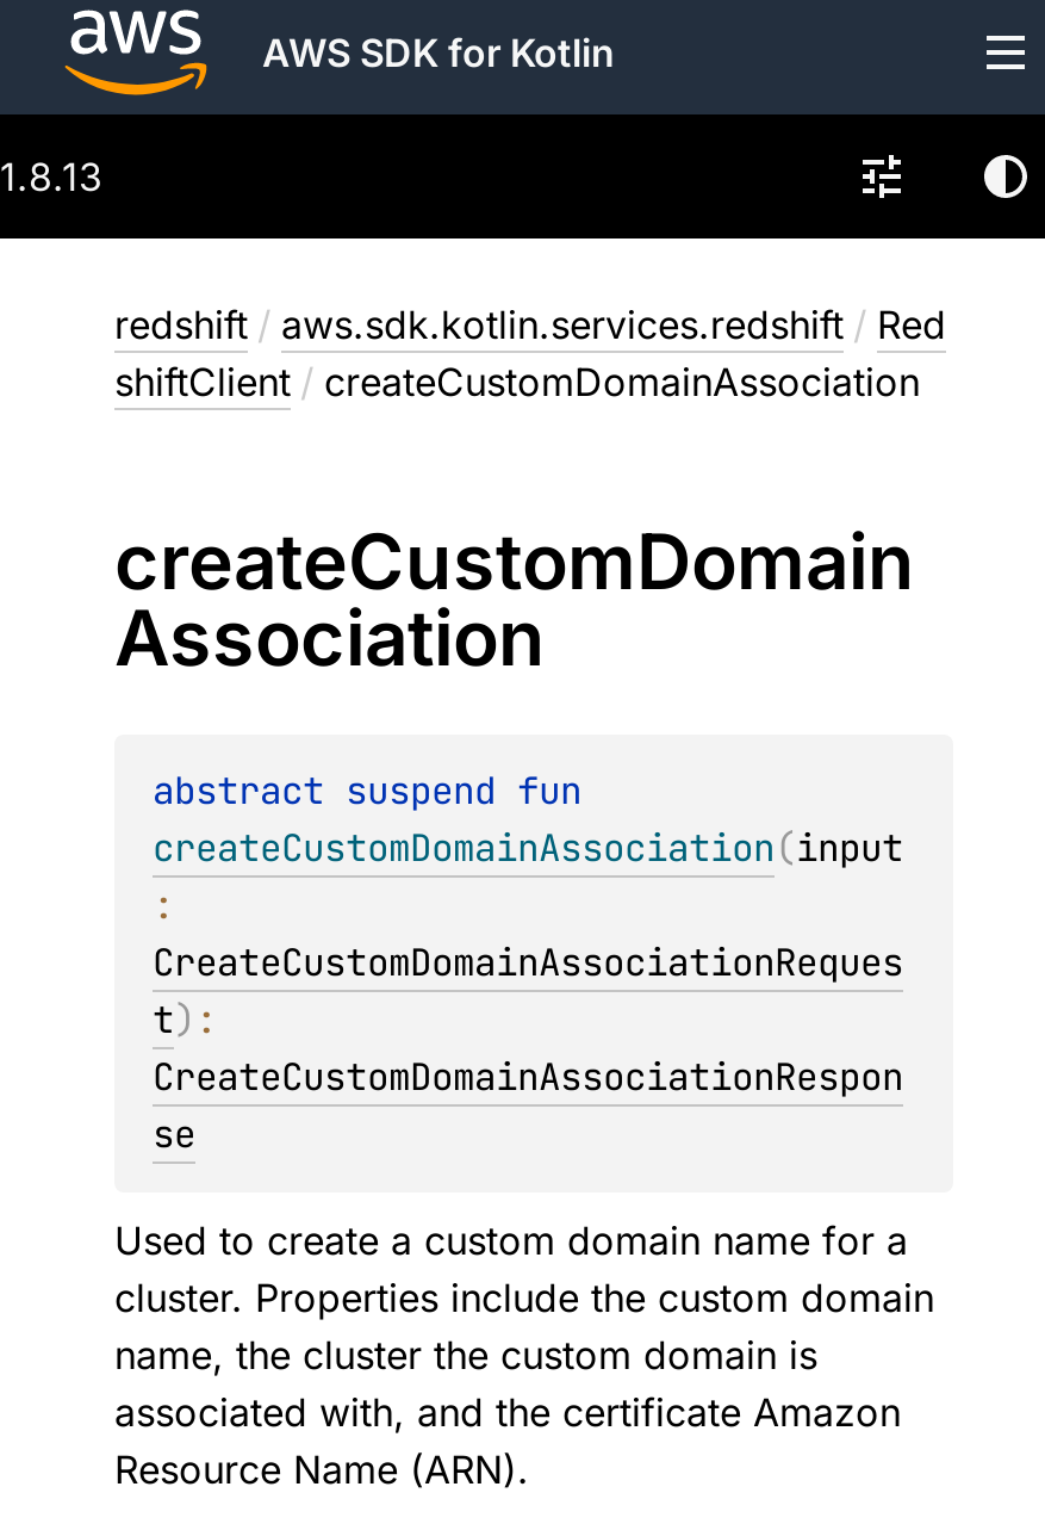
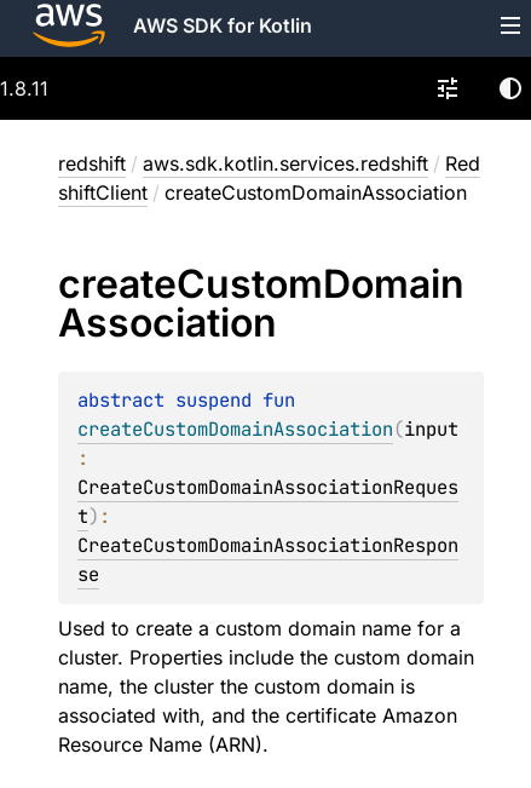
[0,153,102,200] 1.8.13 -> [0,76,48,100] 1.8.11

